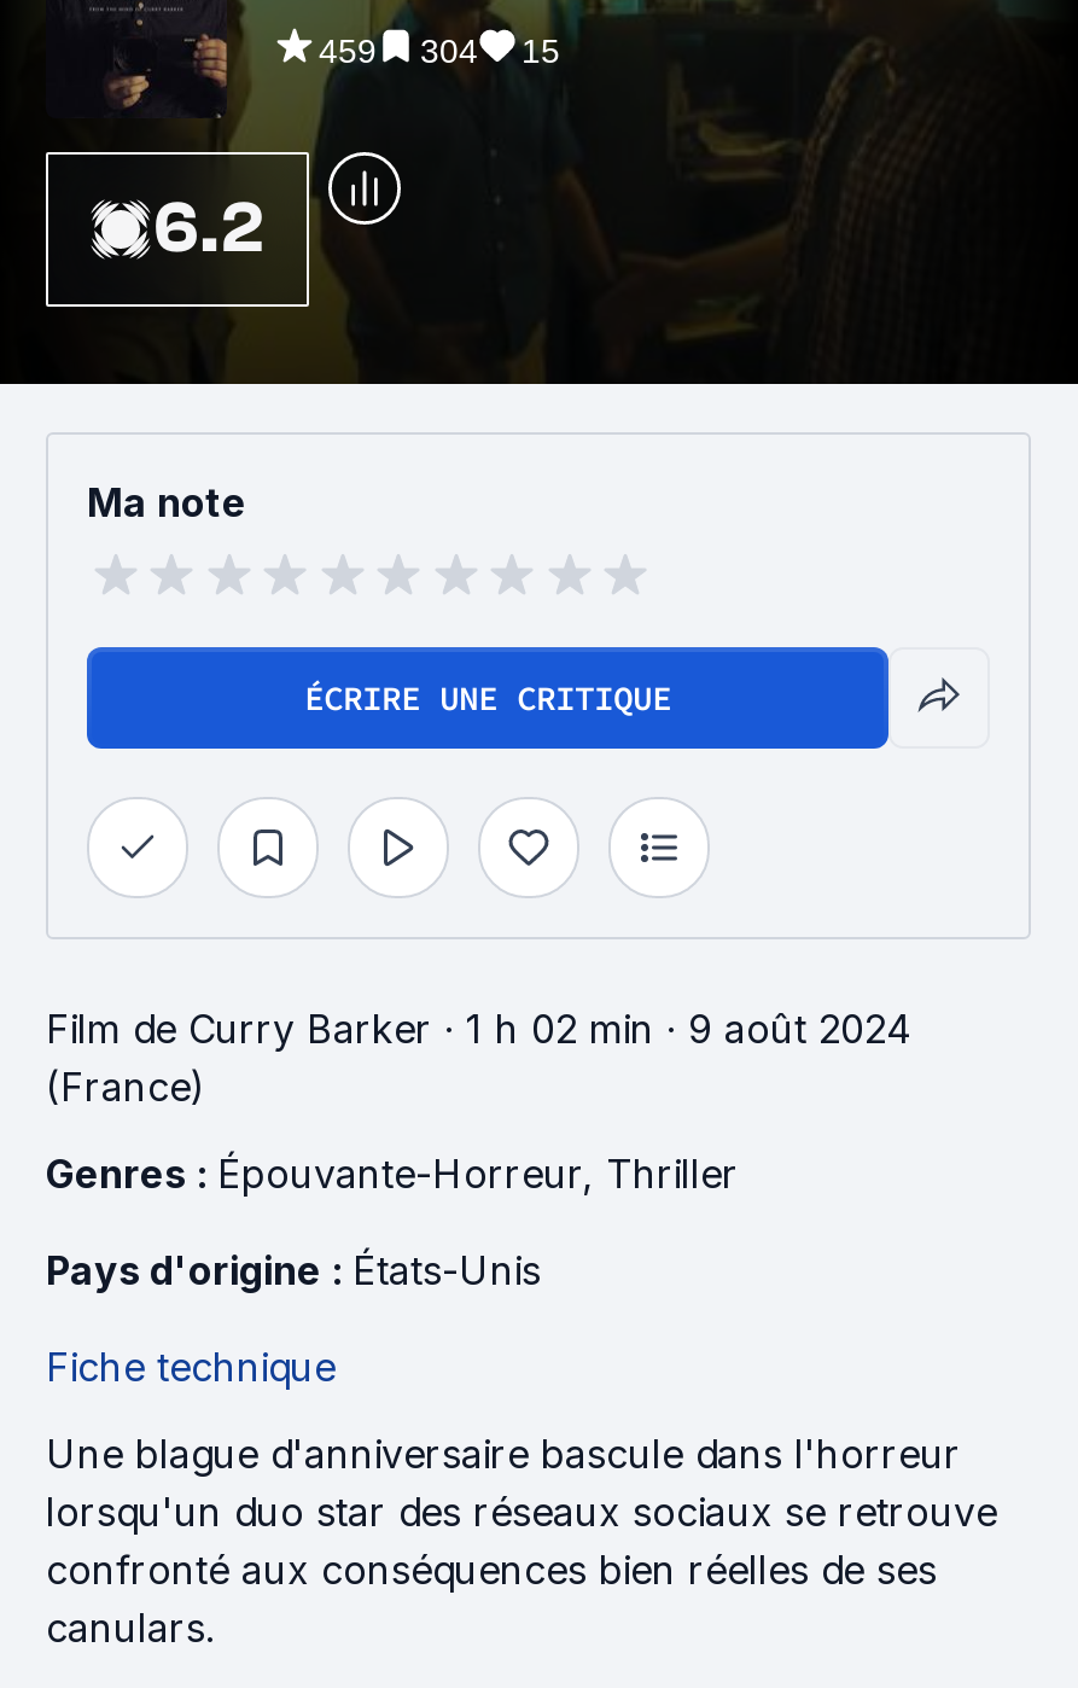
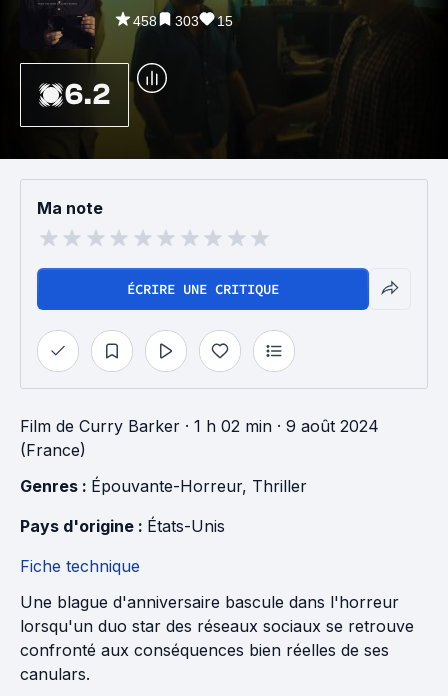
[319,31,377,70] 459 -> [133,13,157,29] 458
[420,31,478,70] 304 -> [175,13,199,29] 303

